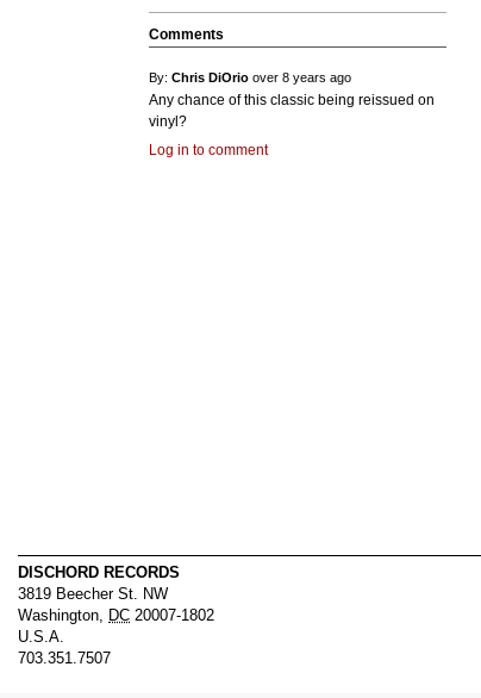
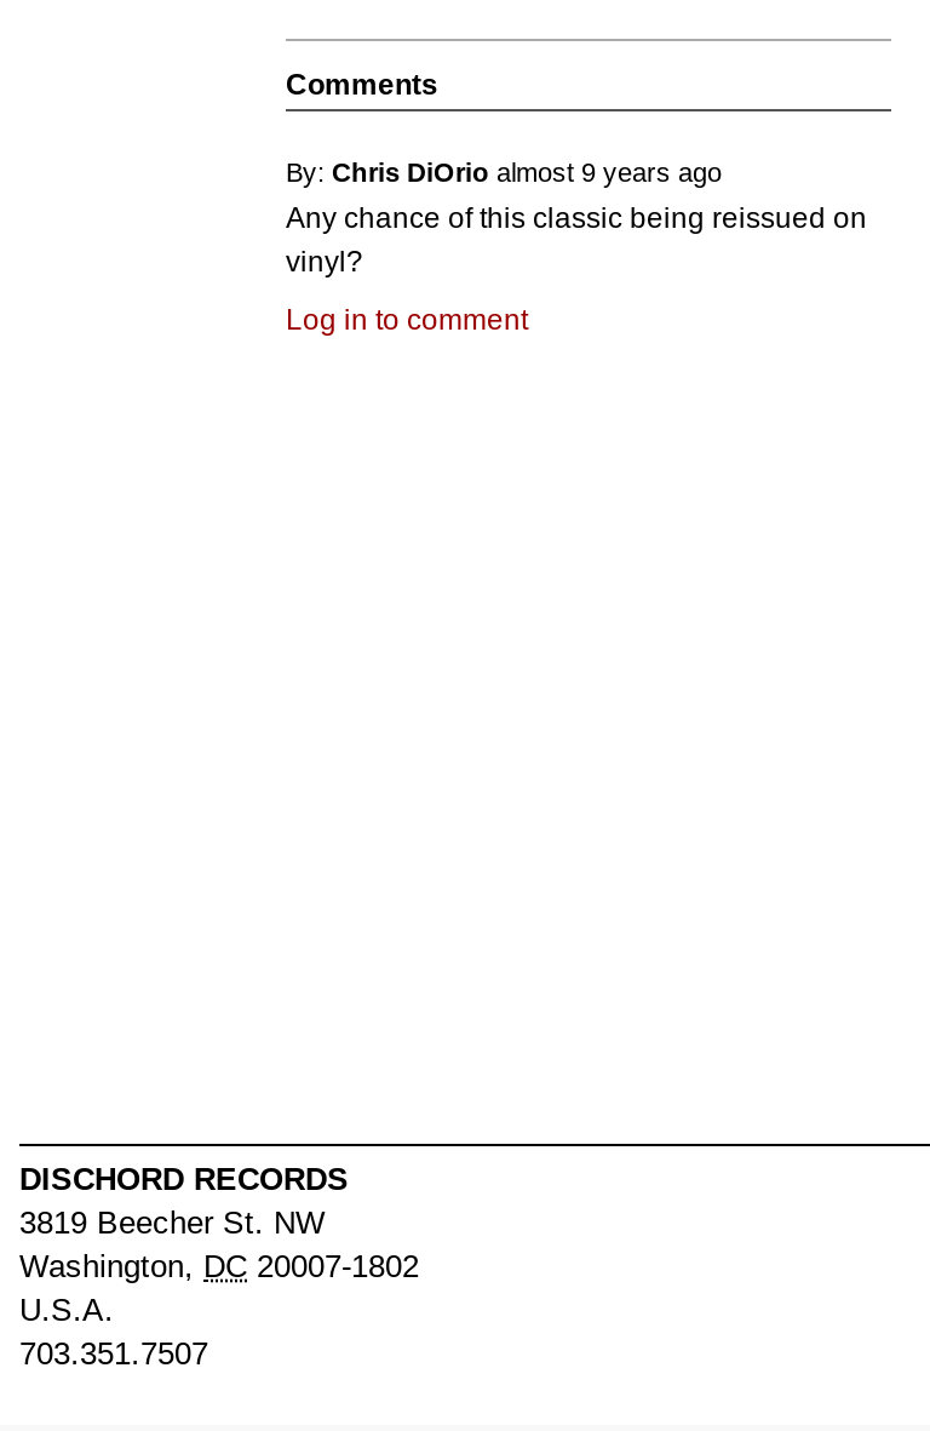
[149,70,351,85] By: Chris DiOrio over 8 years ago -> [286,158,722,187] By: Chris DiOrio almost 9 years ago

